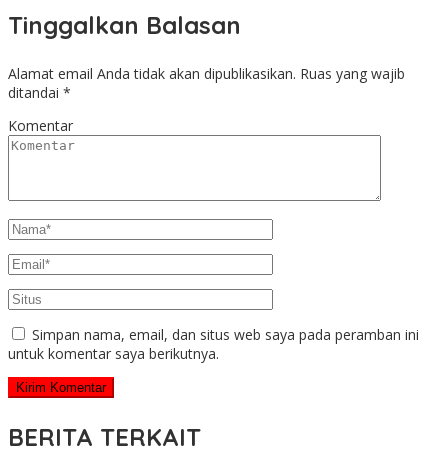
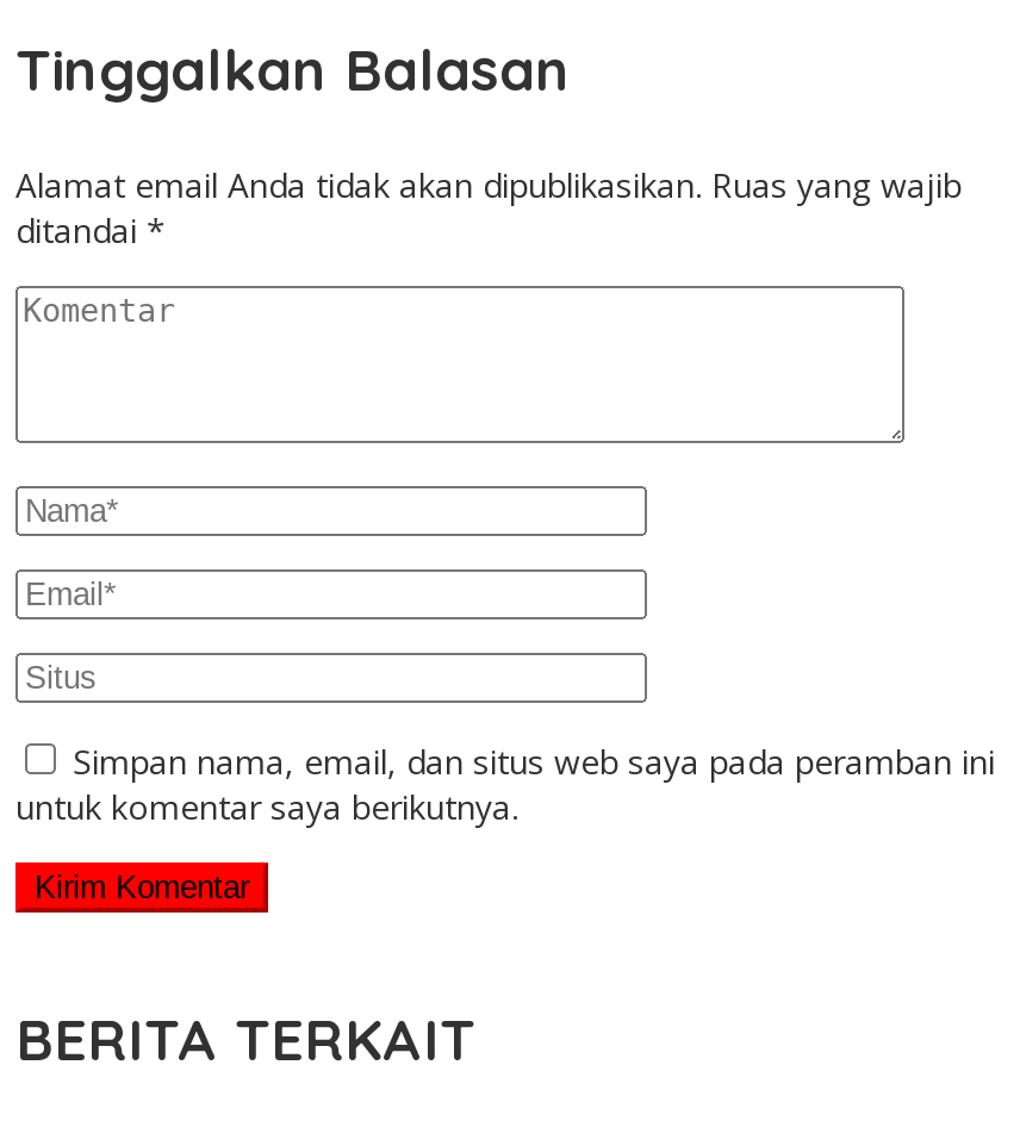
[8,116,73,135] Komentar -> none

